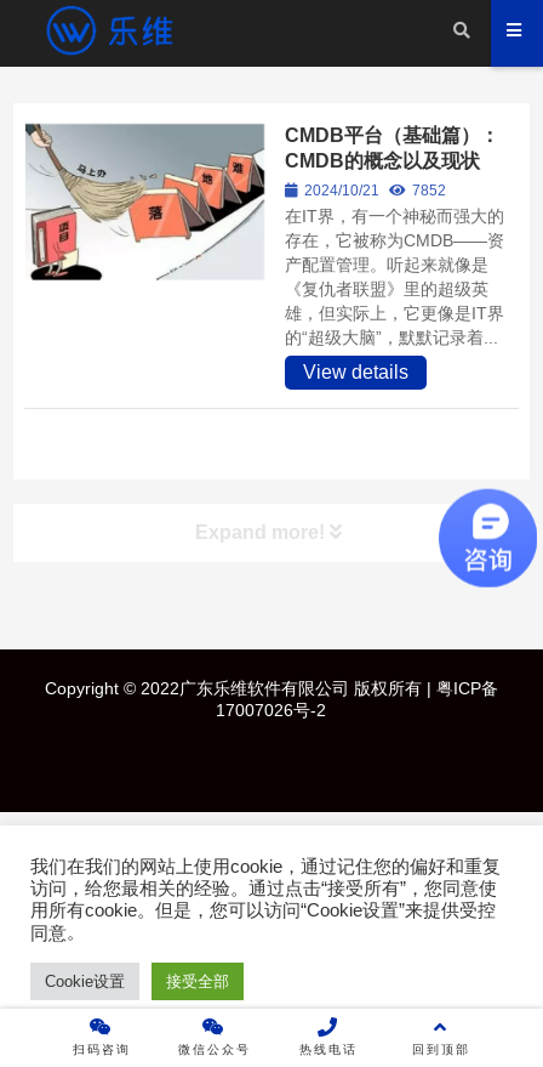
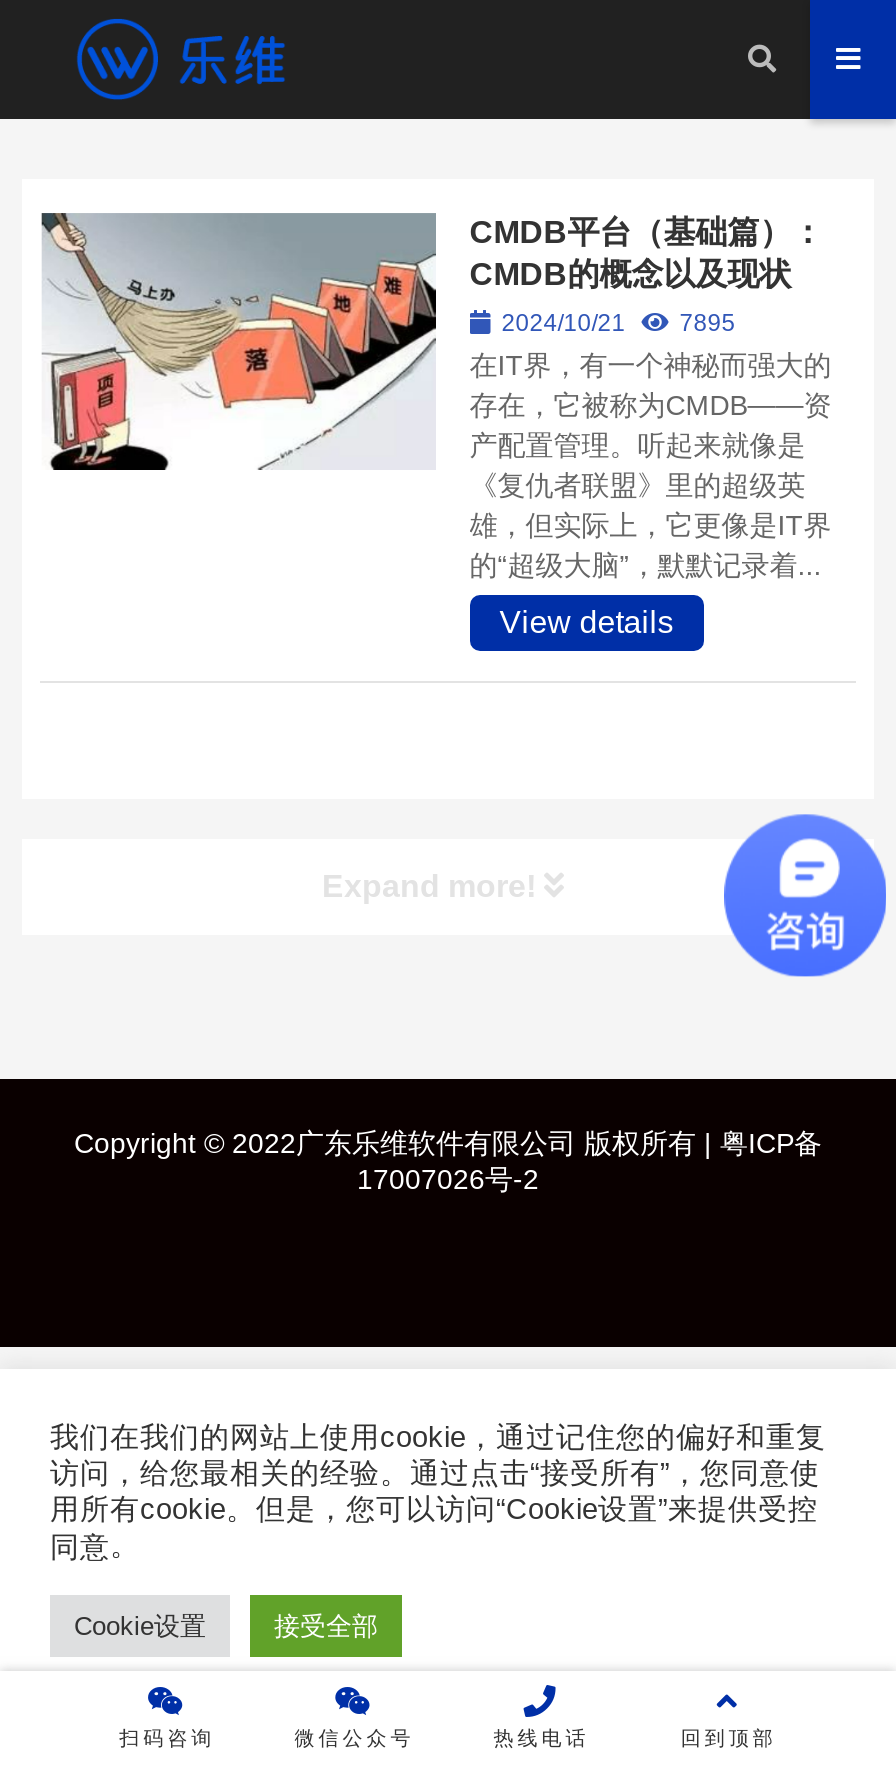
[304,182,446,199] 2024/10/21 7852 -> [501,309,735,337] 2024/10/21 7895

